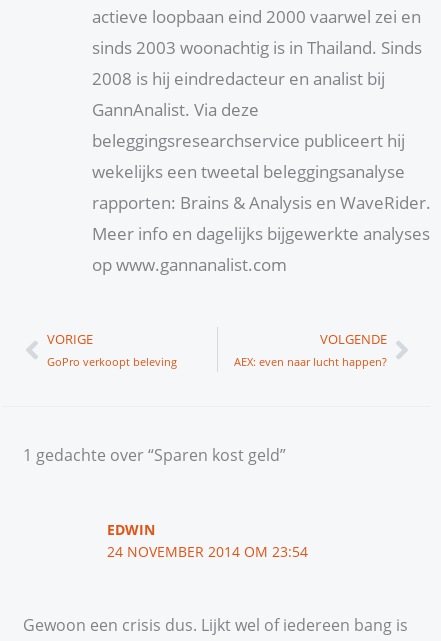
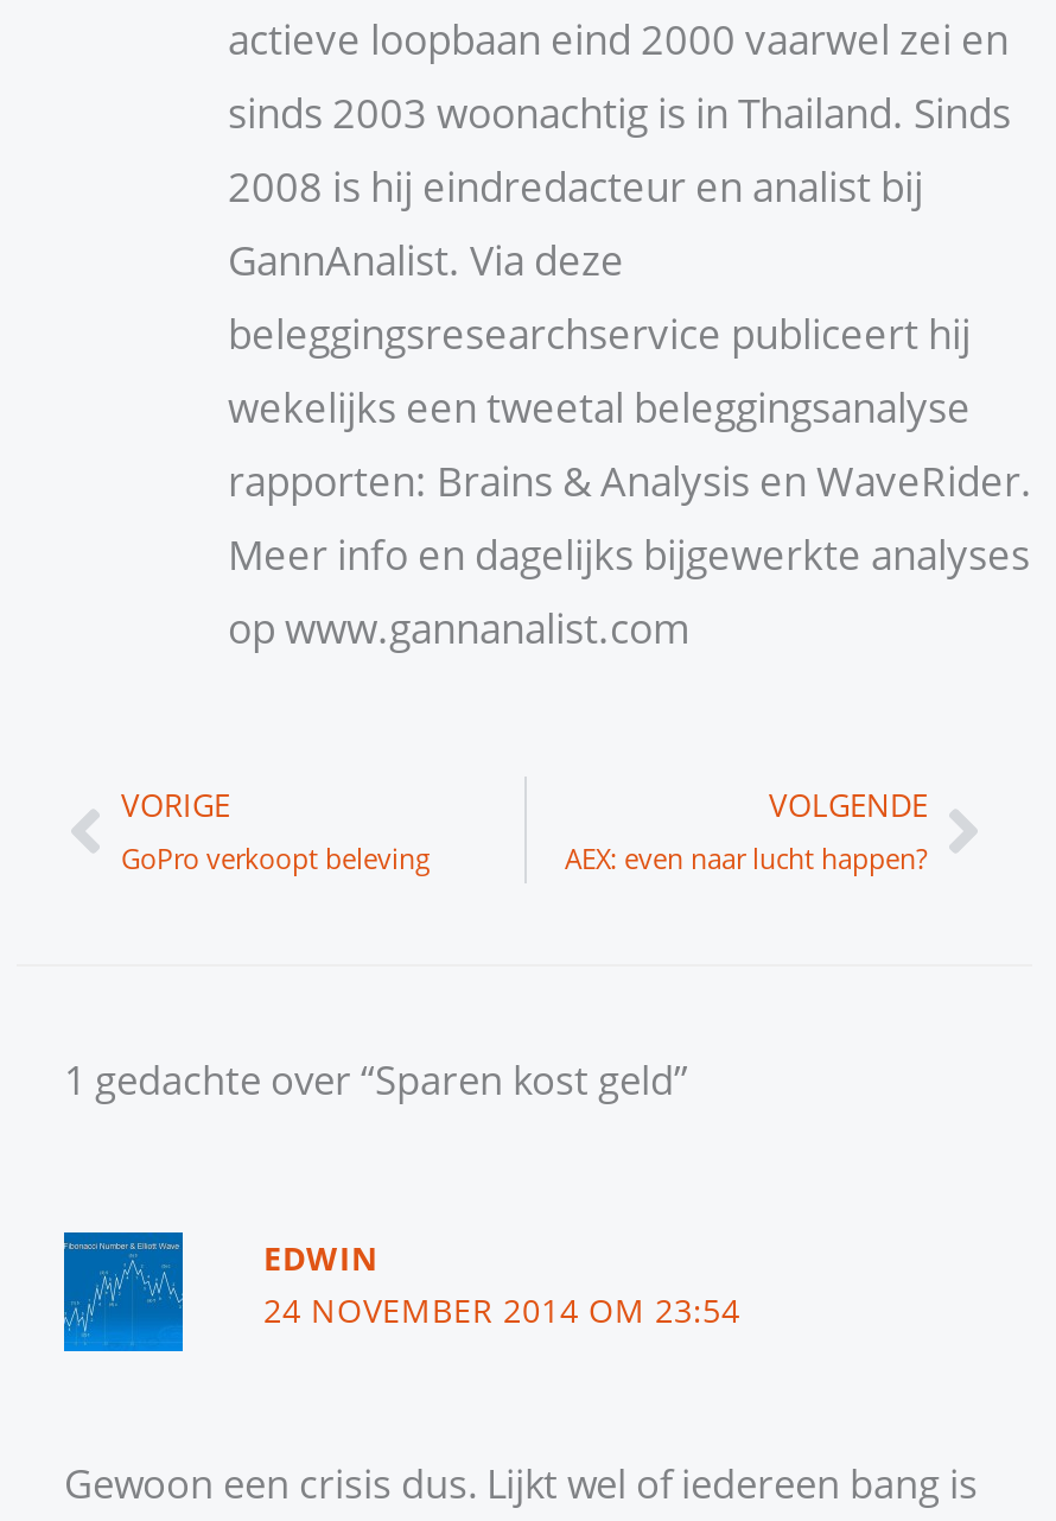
none -> [62,1230,185,1354] [image]

